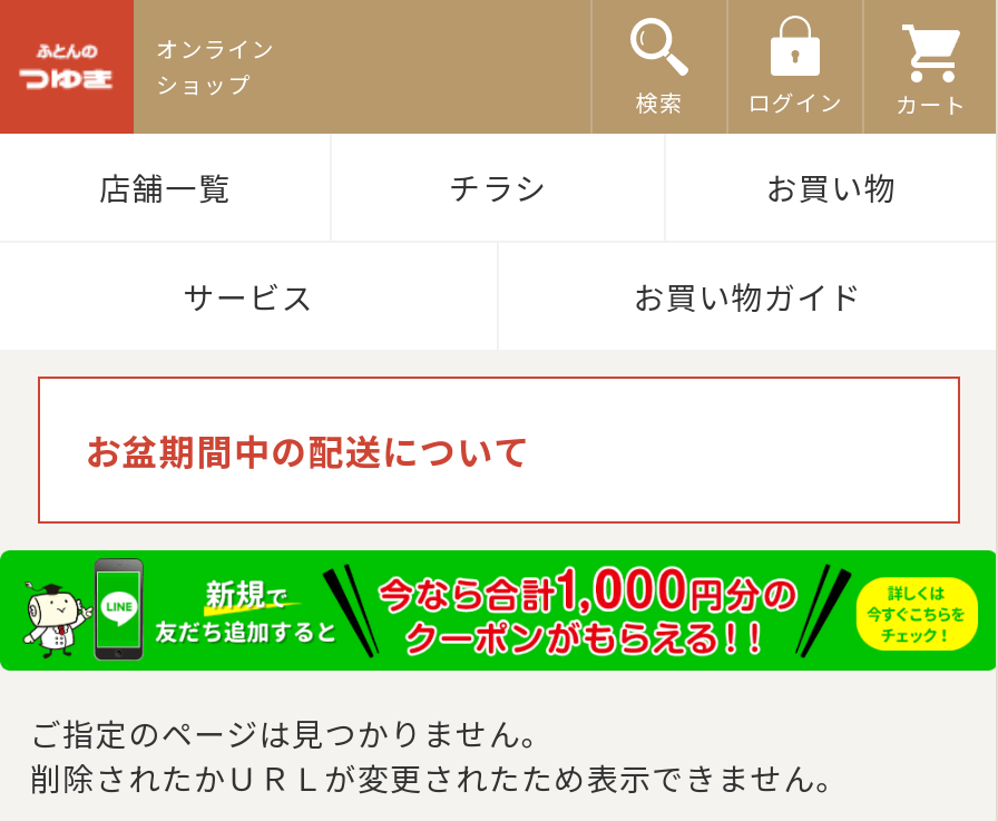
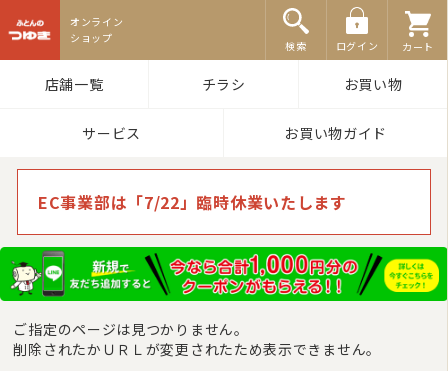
[85,423,531,477] お盆期間中の配送について -> [38,190,347,214] EC事業部は「7/22」臨時休業いたします

